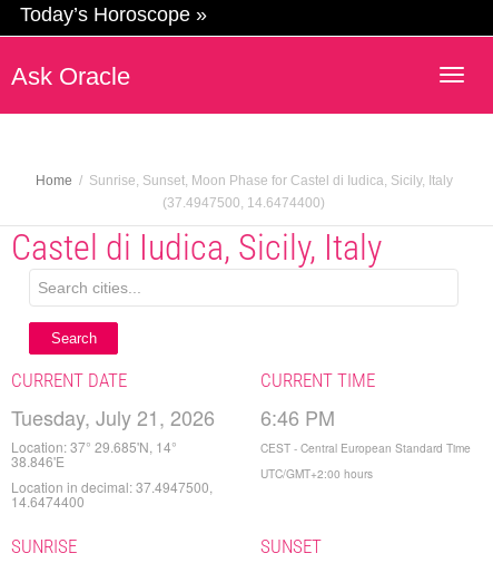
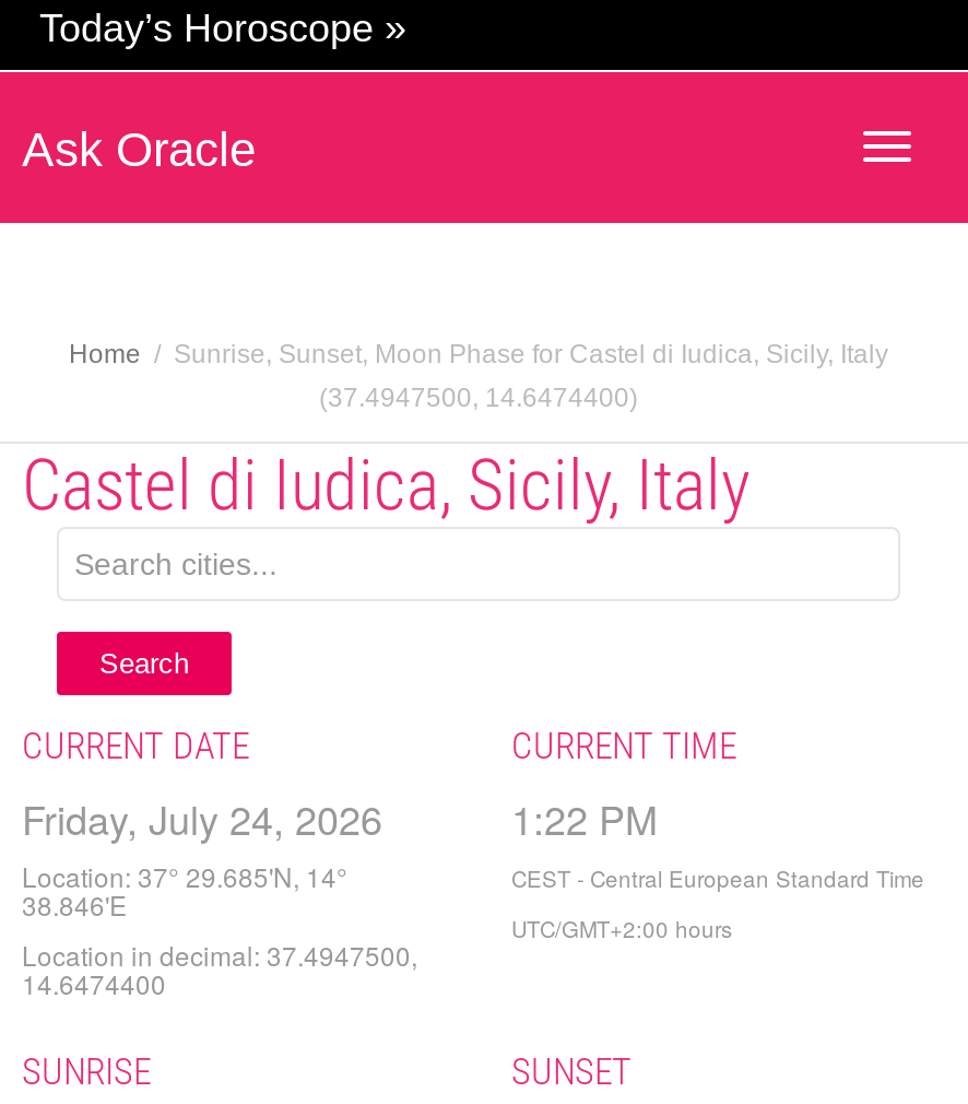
[11,402,215,431] Tuesday, July 21, 2026 -> [22,789,382,846] Friday, July 24, 2026
[260,402,335,431] 6:46 PM -> [511,789,658,846] 1:22 PM

